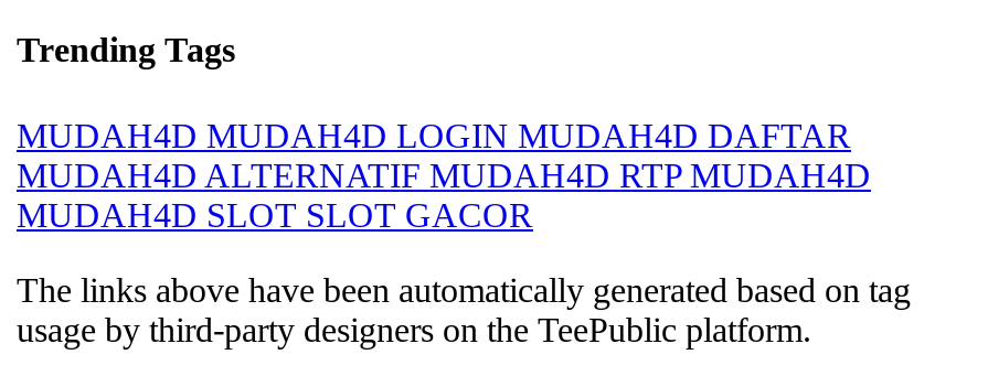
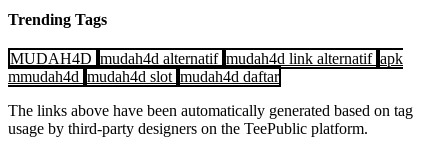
[17,118,871,234] MUDAH4D MUDAH4D LOGIN MUDAH4D DAFTAR | MUDAH4D ALTERNATIF MUDAH4D RTP MUDAH4D | MUDAH4D SLOT SLOT GACOR -> [8,50,403,85] MUDAH4D mudah4d alternatif mudah4d link alternatif apk | mmudah4d mudah4d slot mudah4d daftar

